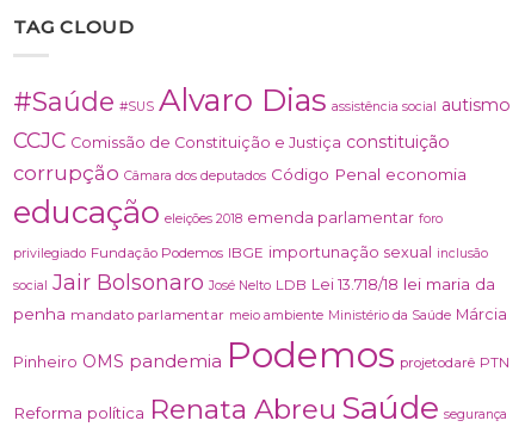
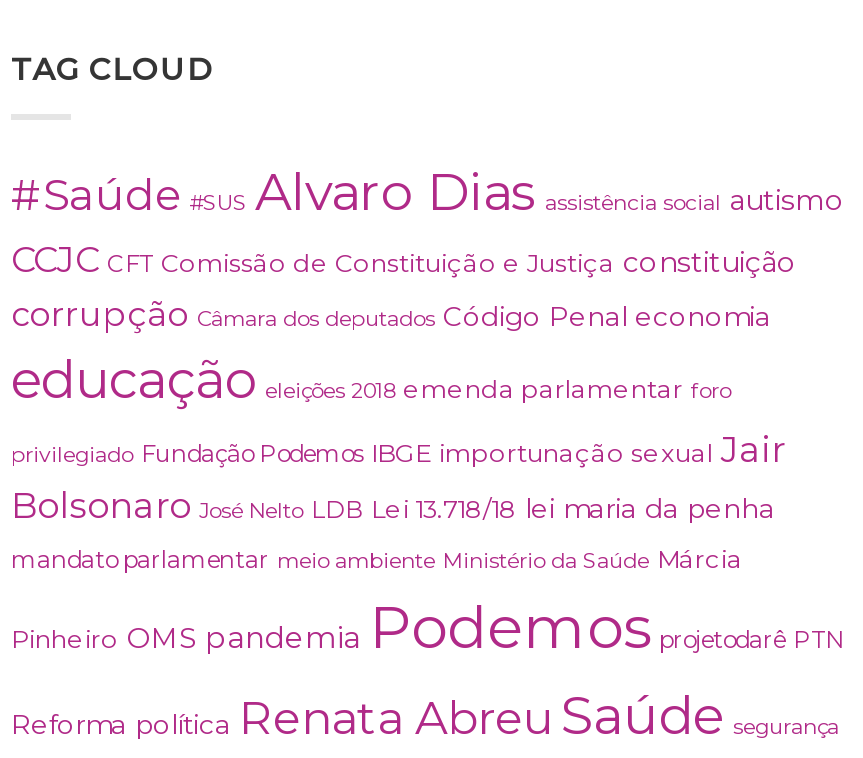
[13,128,450,153] CCJC Comissão de Constituição e Justiça constituição -> [11,238,797,280] CCJC CFT Comissão de Constituição e Justiça constituição
[13,244,507,323] privilegiado Fundação Podemos IBGE importunação sexual inclusão | social Jair Bolsonaro José Nelto LDB Lei 13.718/18 lei maria da | penha mandato parlamentar meio ambiente Ministério da Saúde Márcia -> [11,428,785,574] privilegiado Fundação Podemos IBGE importunação sexual Jair | Bolsonaro José Nelto LDB Lei 13.718/18 lei maria da penha | mandato parlamentar meio ambiente Ministério da Saúde Márcia

